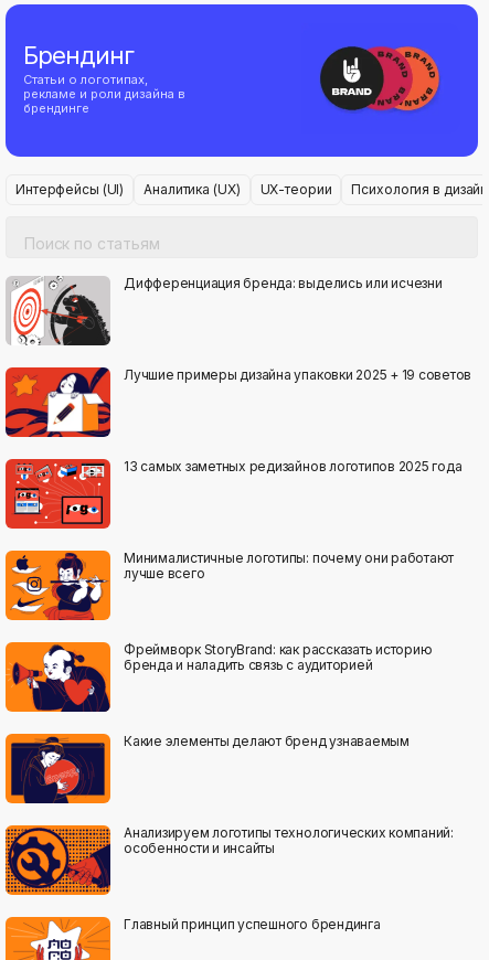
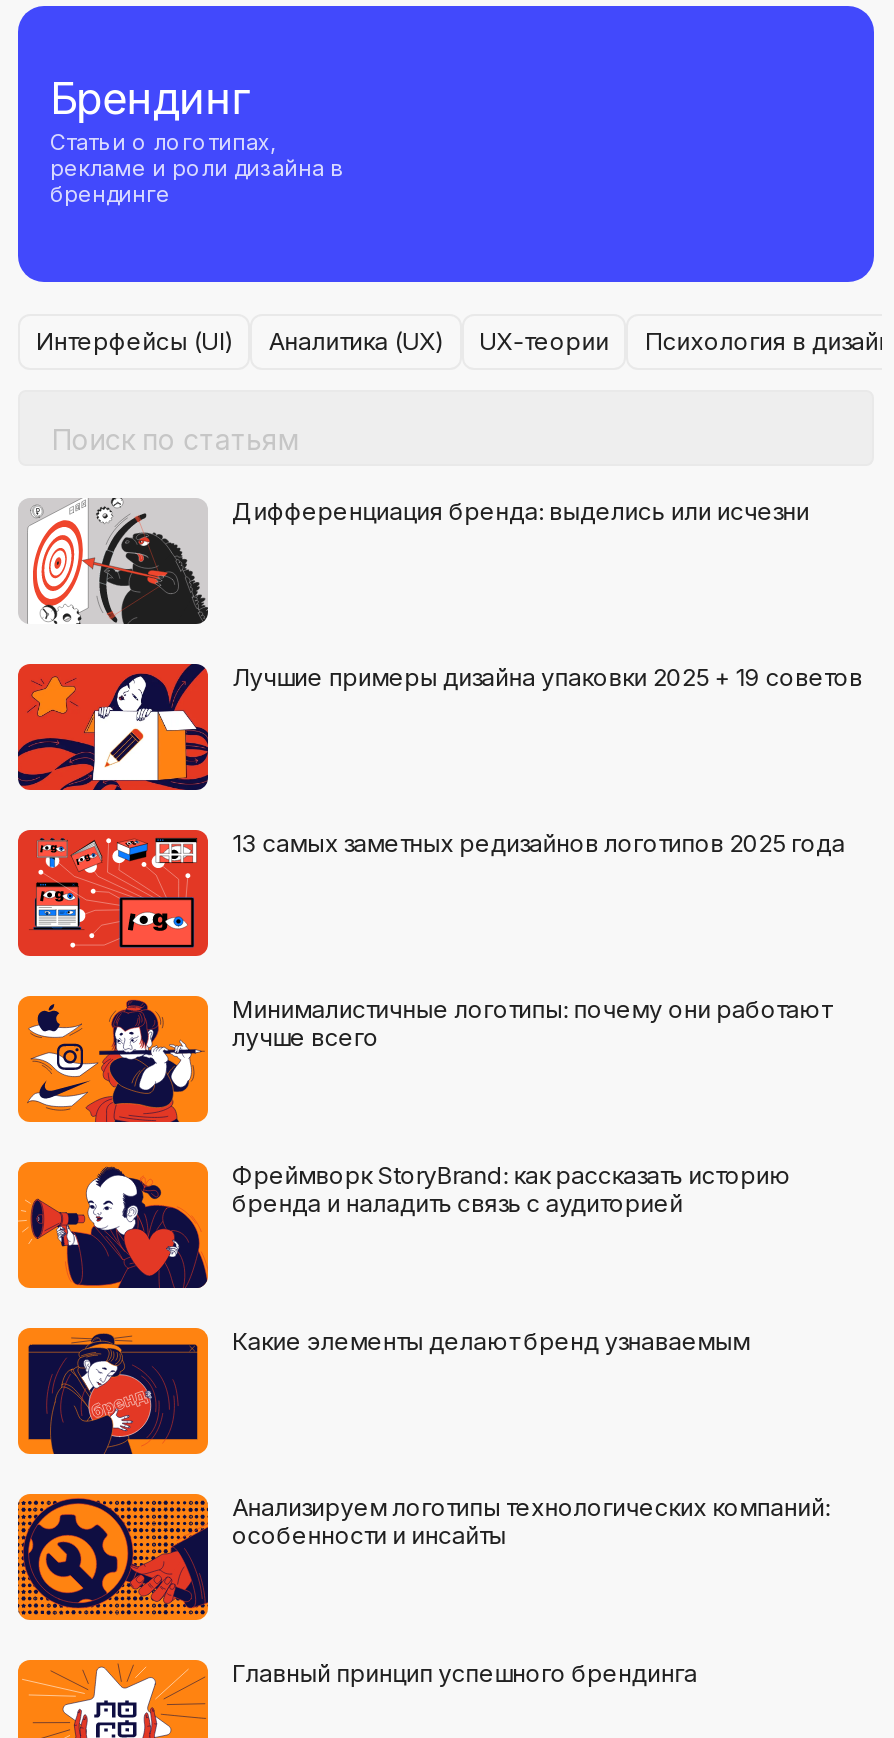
[319,45,440,113] [image] -> none

